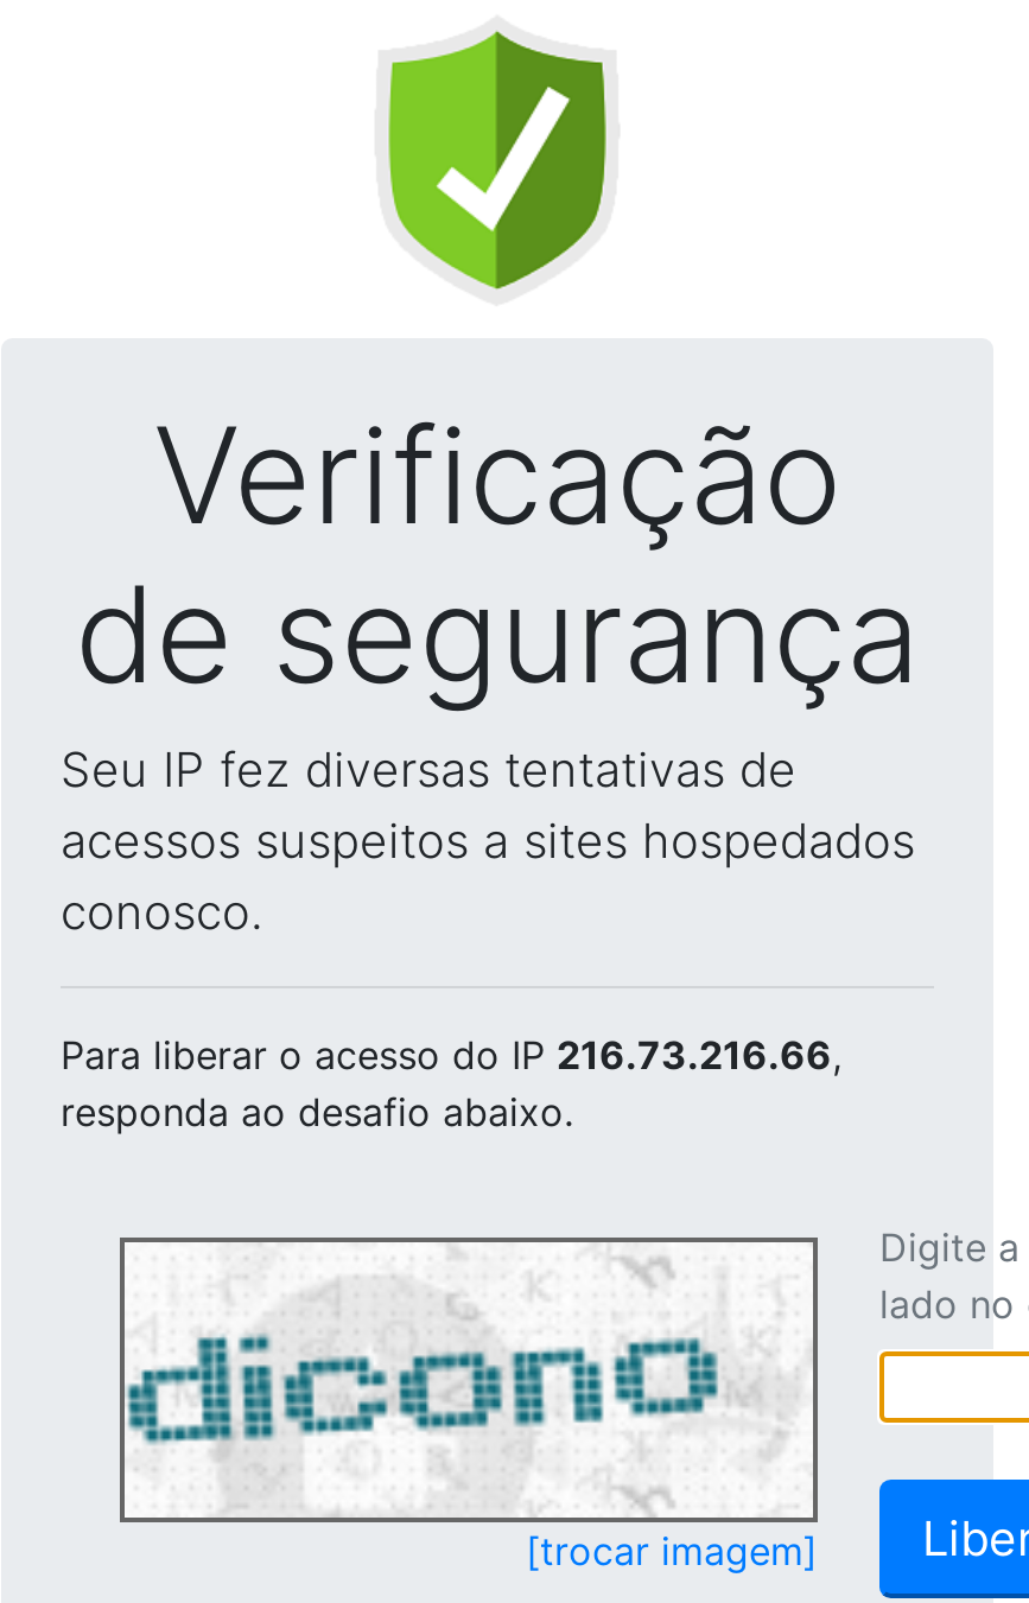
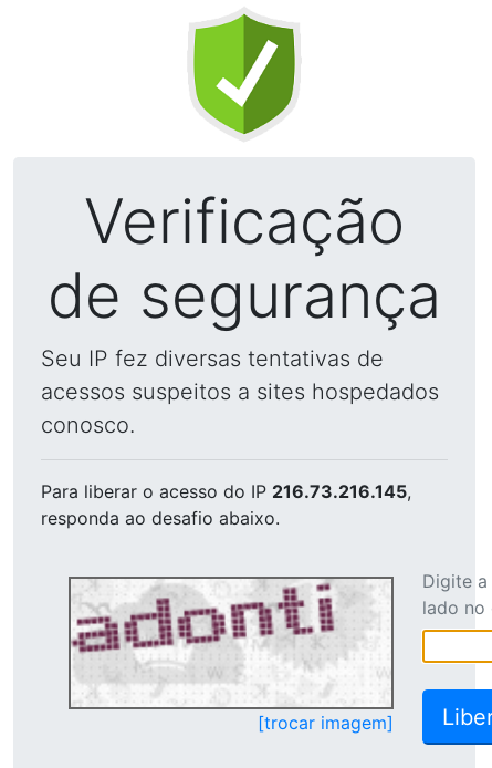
[61,1031,841,1079] Para liberar o acesso do IP 216.73.216.66, -> [41,480,411,502] Para liberar o acesso do IP 216.73.216.145,
[125,1245,763,1506] [image] -> [71,581,371,684] [image]

